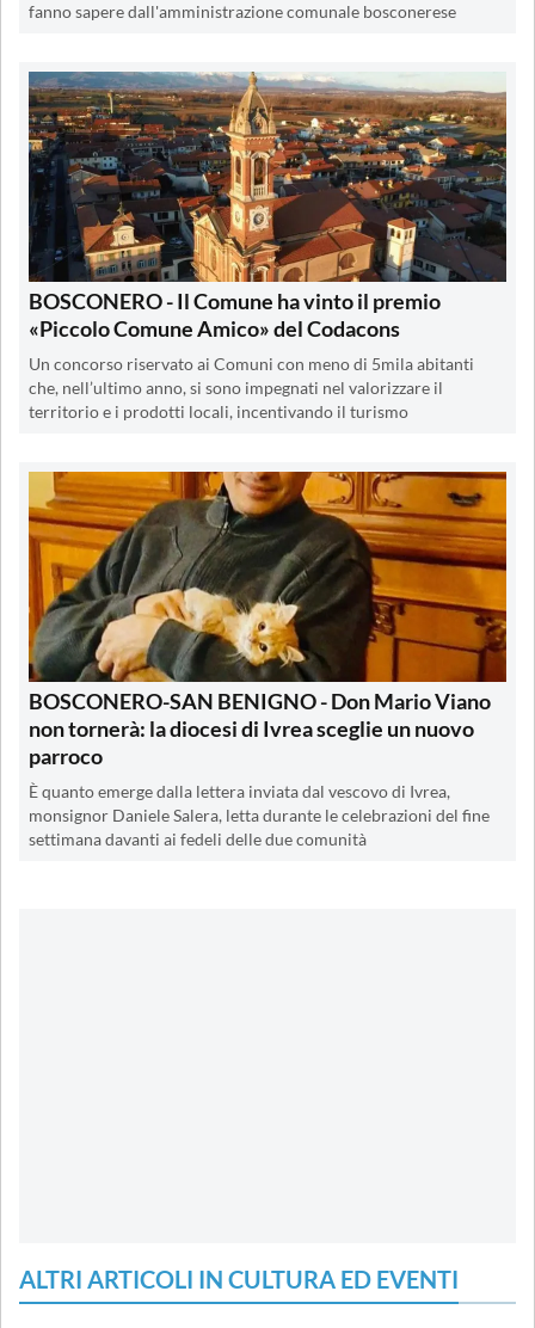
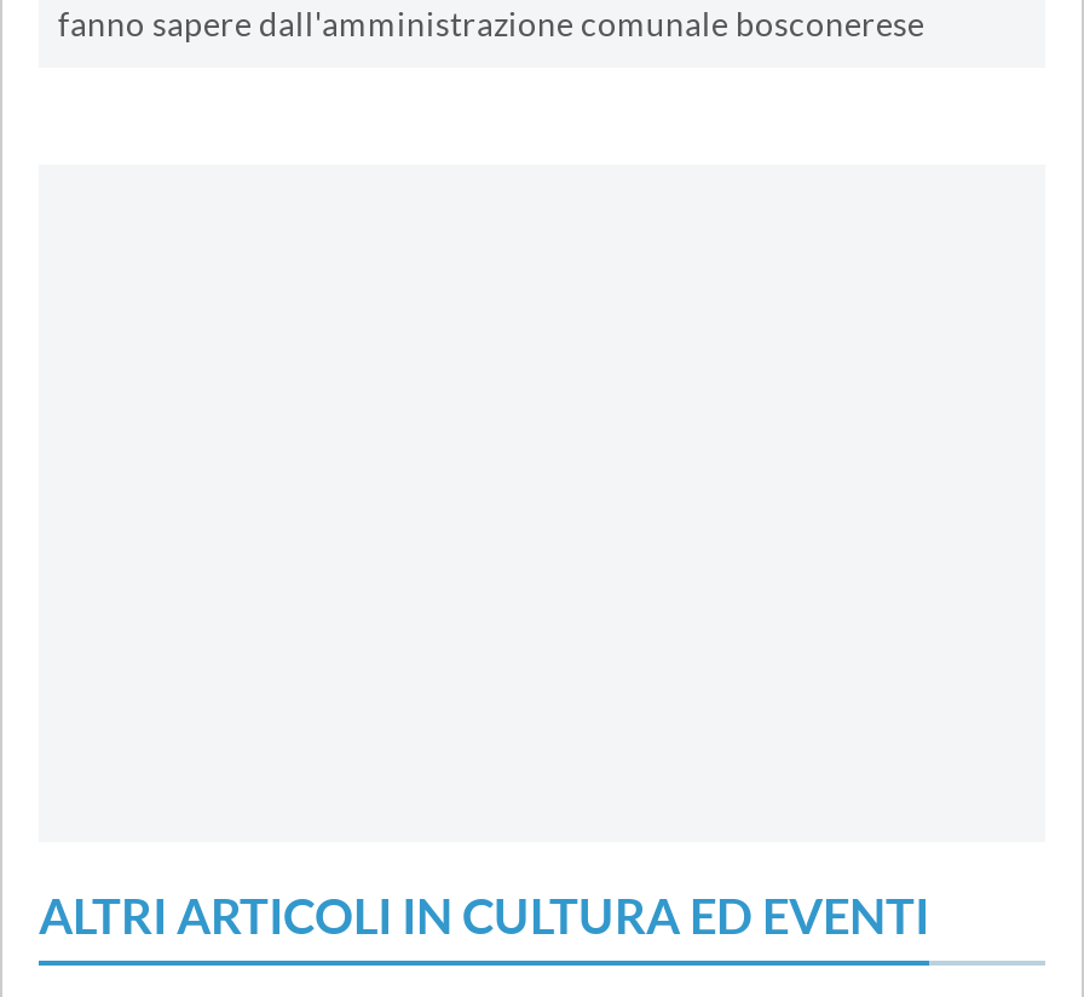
[27,70,508,422] [image] | BOSCONERO - Il Comune ha vinto il premio | «Piccolo Comune Amico» del Codacons | Un concorso riservato ai Comuni con meno di 5mila abitanti | che, nell’ultimo anno, si sono impegnati nel valorizzare il | territorio e i prodotti locali, incentivando il turismo -> none
[27,471,508,850] [image] | BOSCONERO-SAN BENIGNO - Don Mario Viano | non tornerà: la diocesi di Ivrea sceglie un nuovo | parroco | È quanto emerge dalla lettera inviata dal vescovo di Ivrea, | monsignor Daniele Salera, letta durante le celebrazioni del fine | settimana davanti ai fedeli delle due comunità -> none

